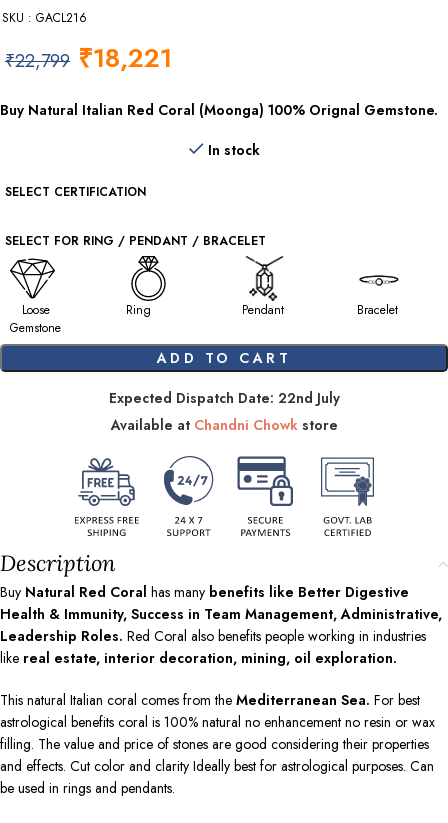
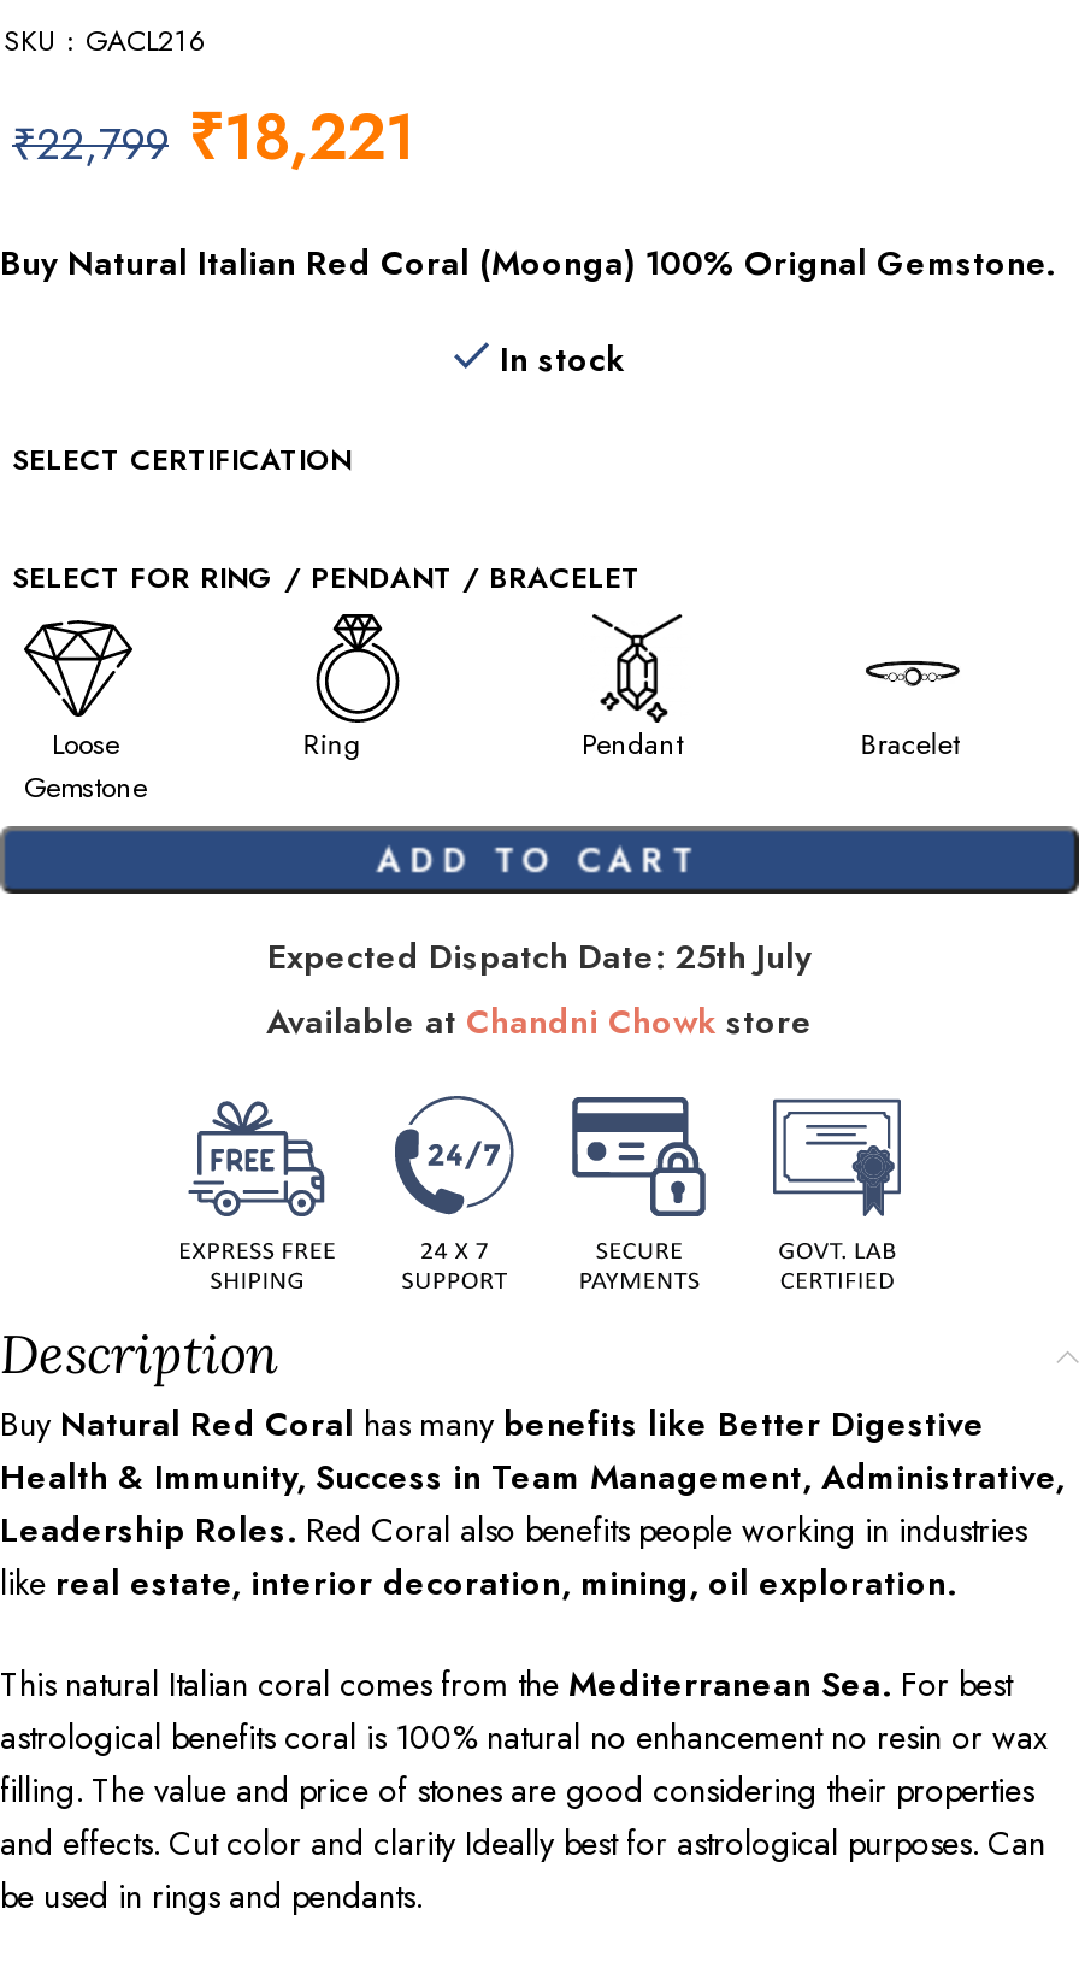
[108,388,339,408] Expected Dispatch Date: 22nd July -> [267,932,812,980] Expected Dispatch Date: 25th July

